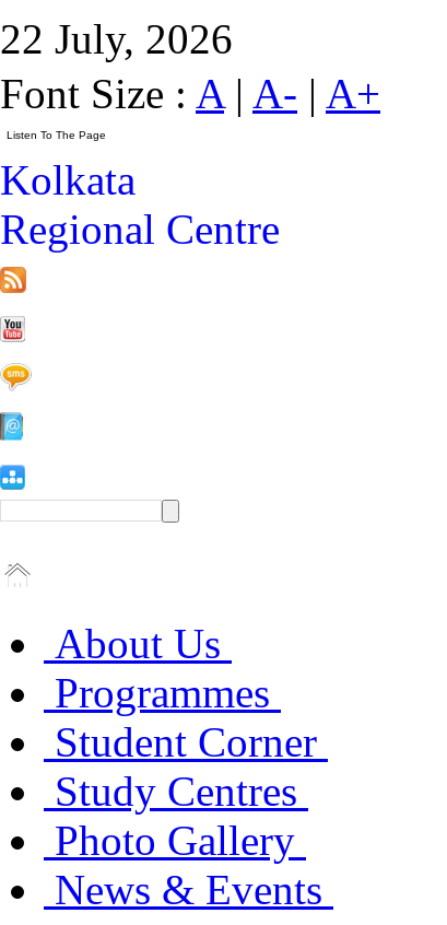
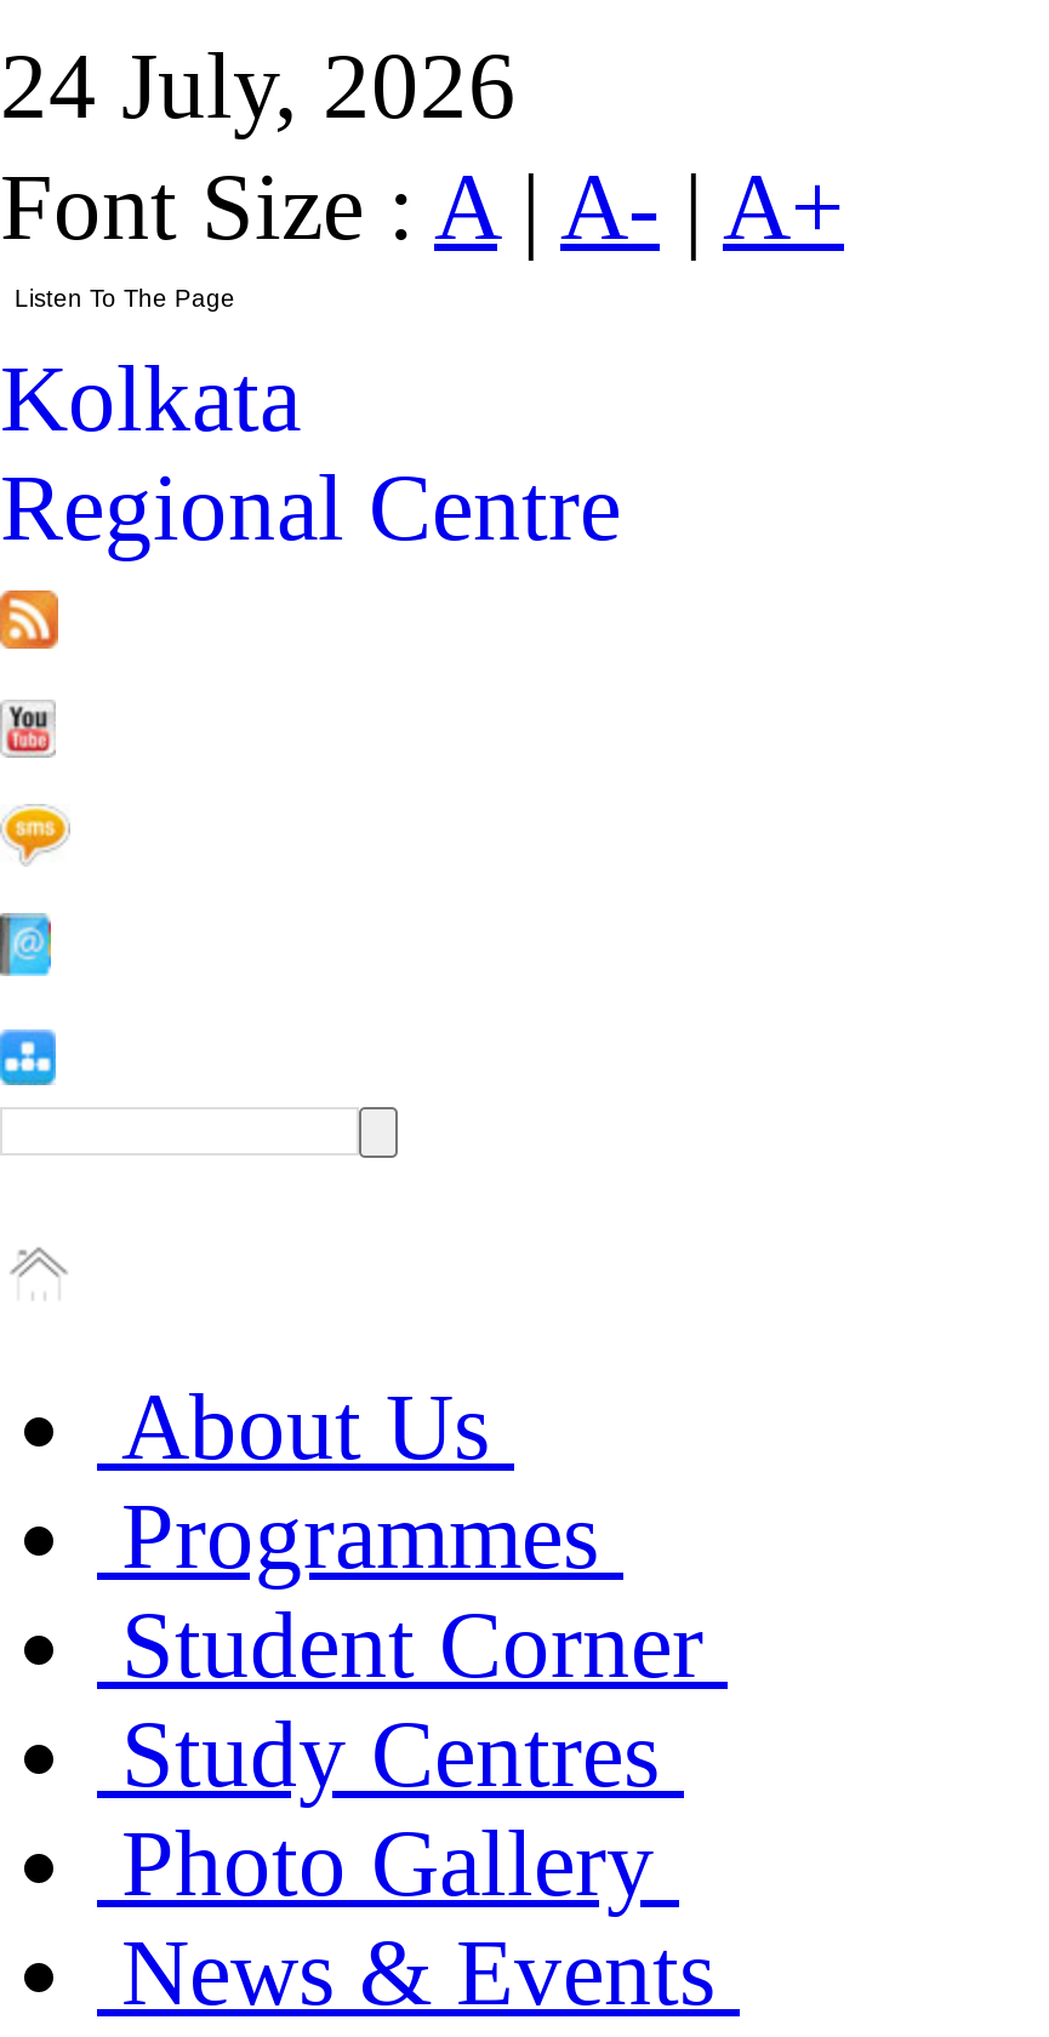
[0,15,233,62] 22 July, 2026 -> [0,33,517,137] 24 July, 2026

